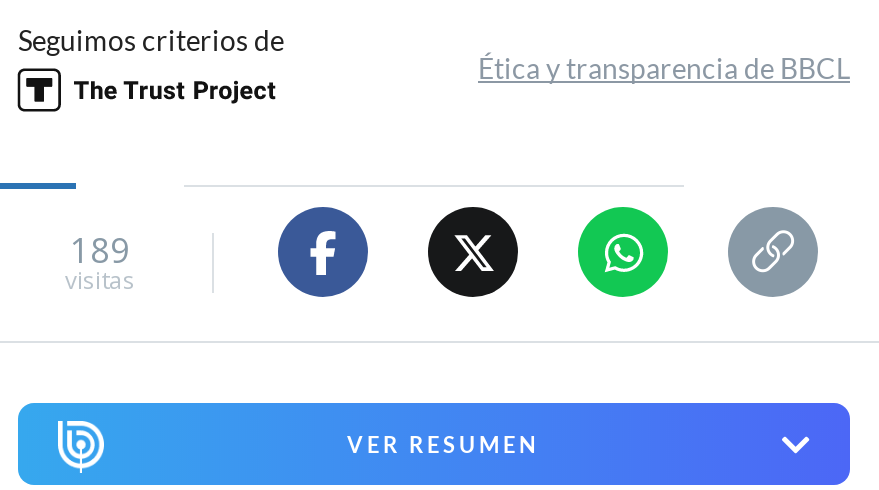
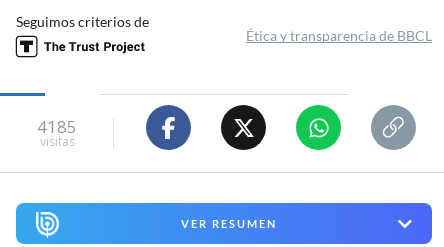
[70,227,130,273] 189 -> [37,115,77,138] 4185

